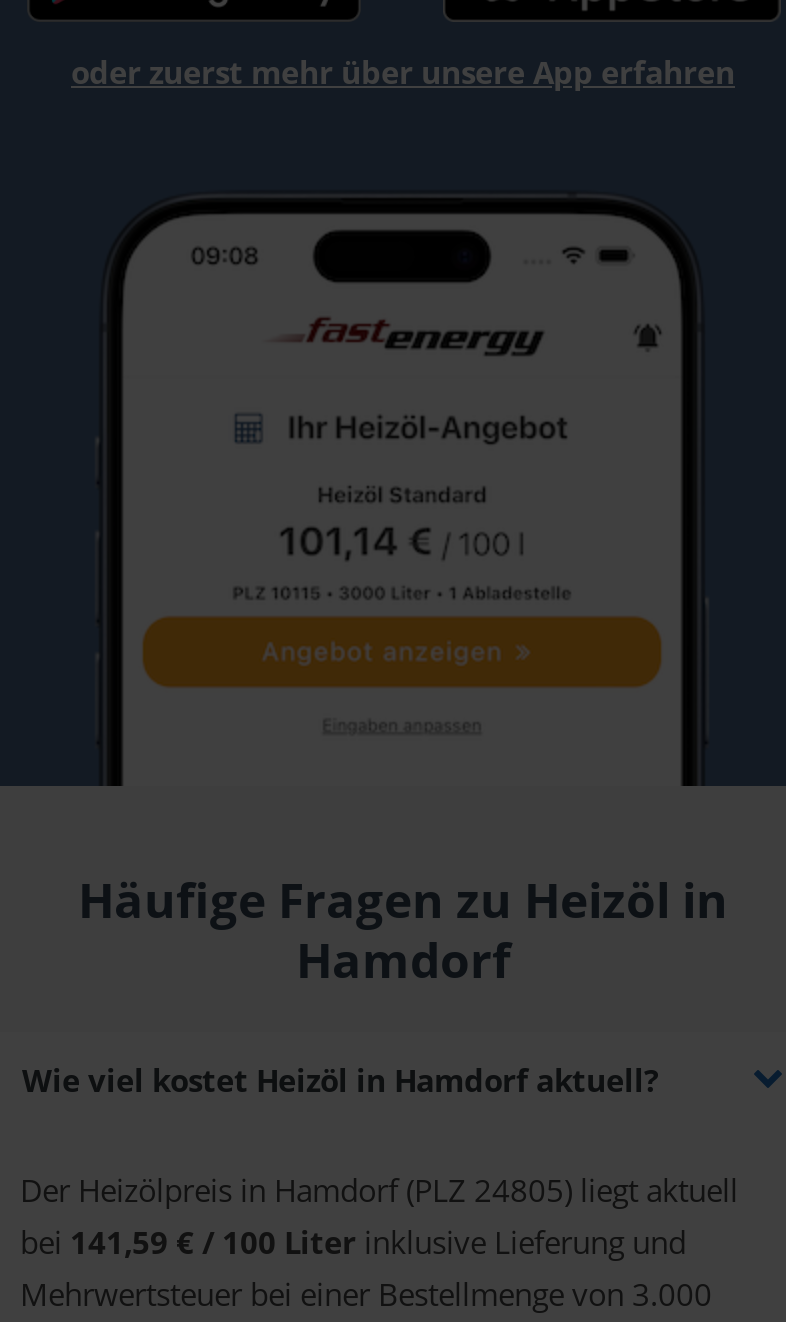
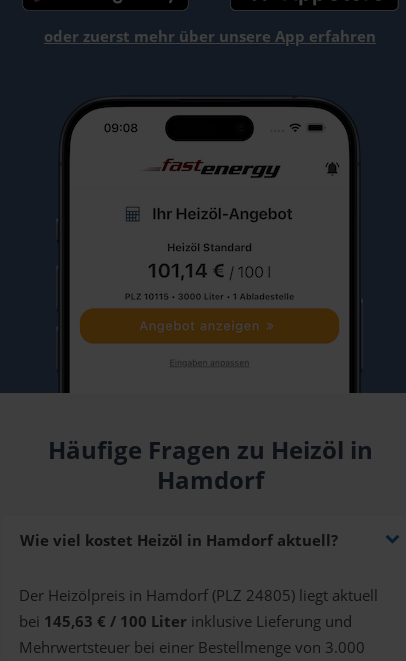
[20,1221,686,1263] bei 141,59 € / 100 Liter inklusive Lieferung und -> [18,611,351,632] bei 145,63 € / 100 Liter inklusive Lieferung und

